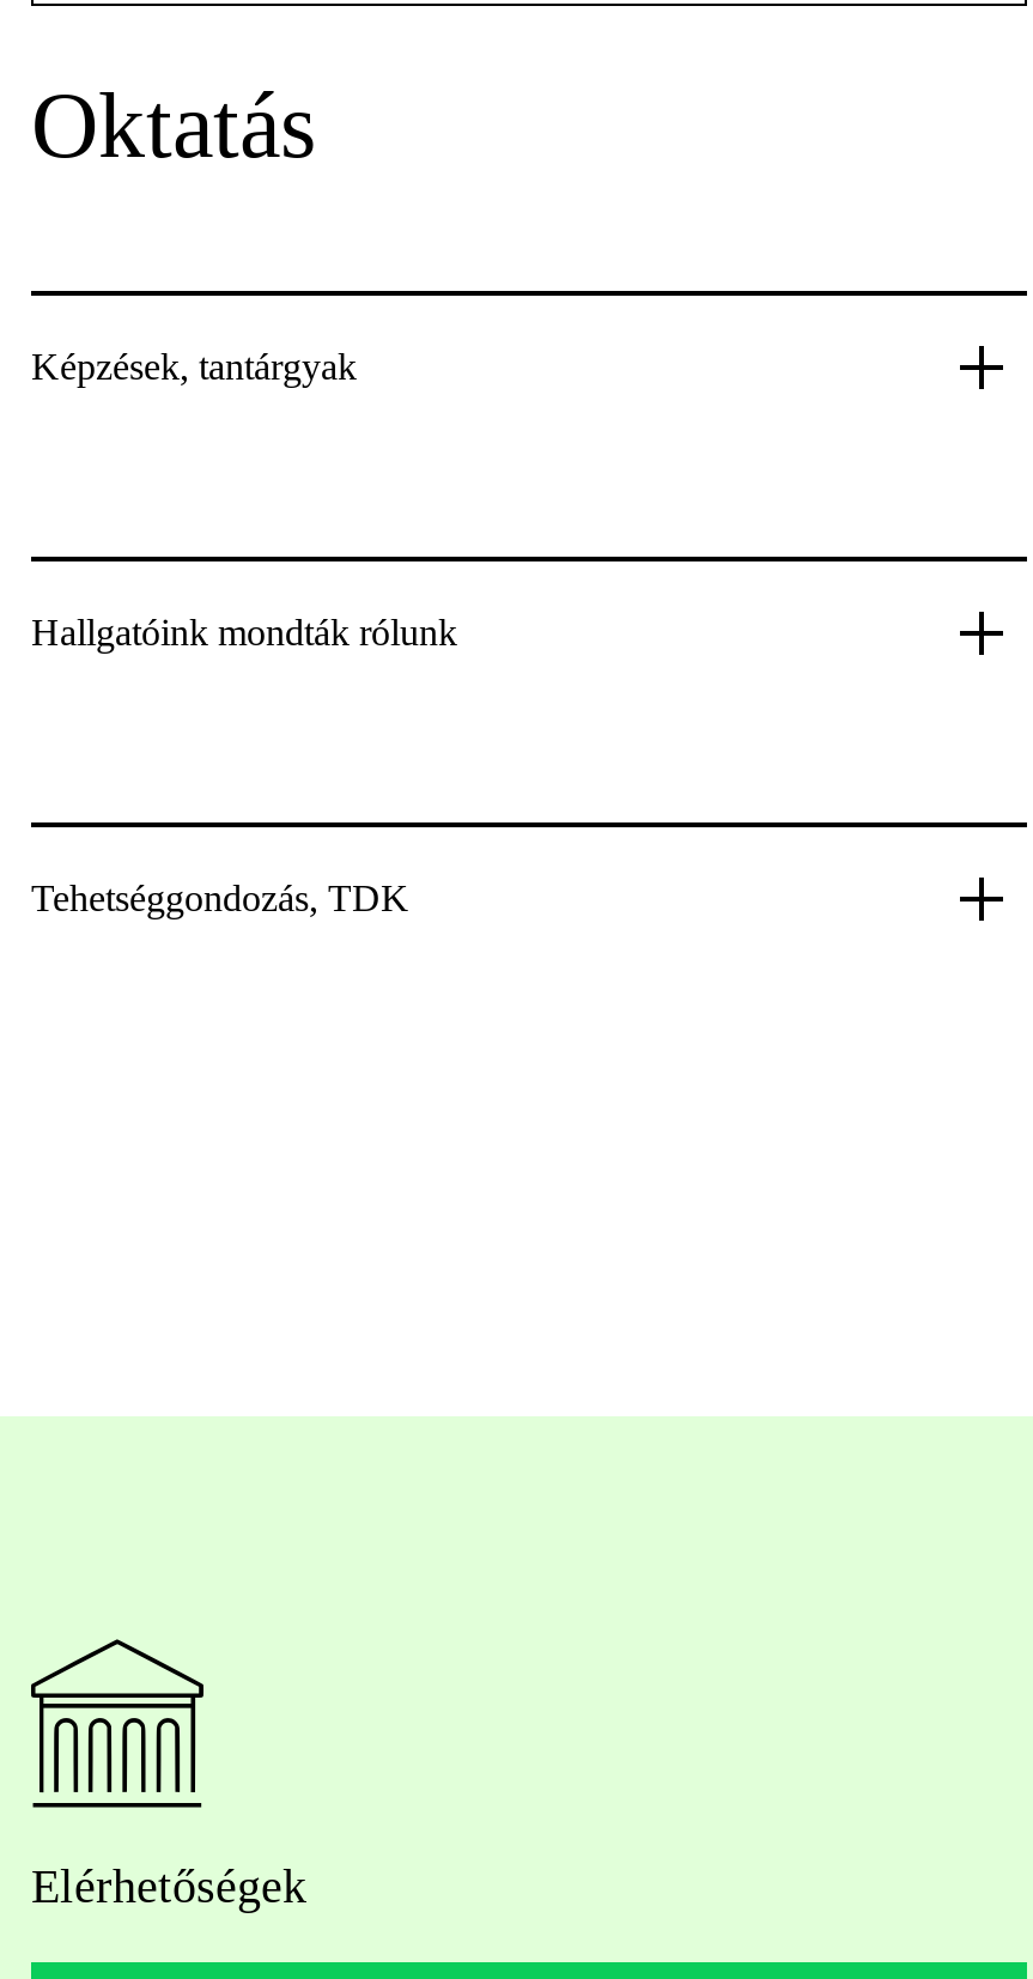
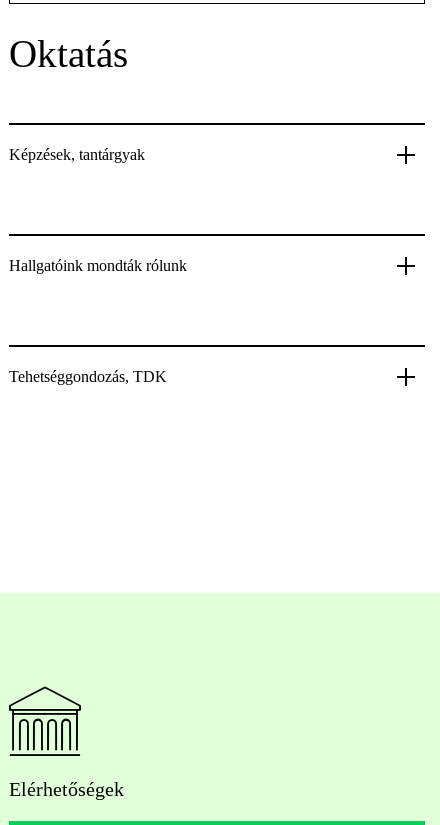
[34,1682,203,1809] [image] -> [11,708,79,757] [image]

